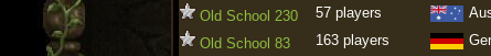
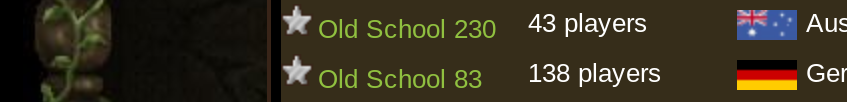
[199,4,381,24] Old School 230 57 players -> [318,8,648,44] Old School 230 43 players
[199,32,389,52] Old School 83 163 players -> [318,58,662,94] Old School 83 138 players

